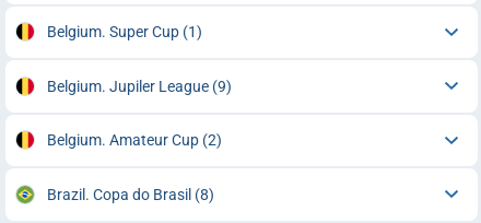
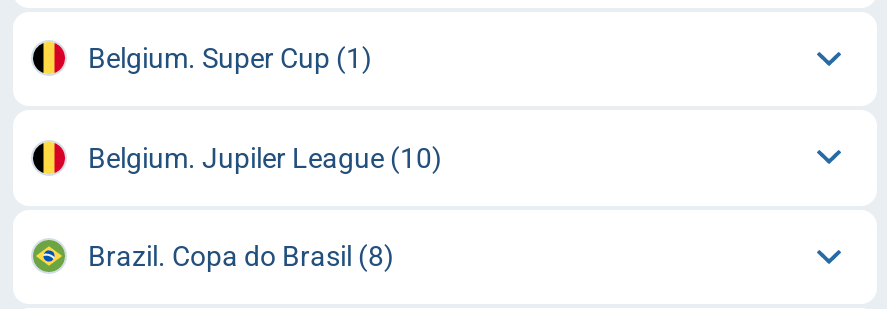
[46,77,231,149] Belgium. Jupiler League (9) | Belgium. Amateur Cup (2) -> [88,142,442,174] Belgium. Jupiler League (10)

